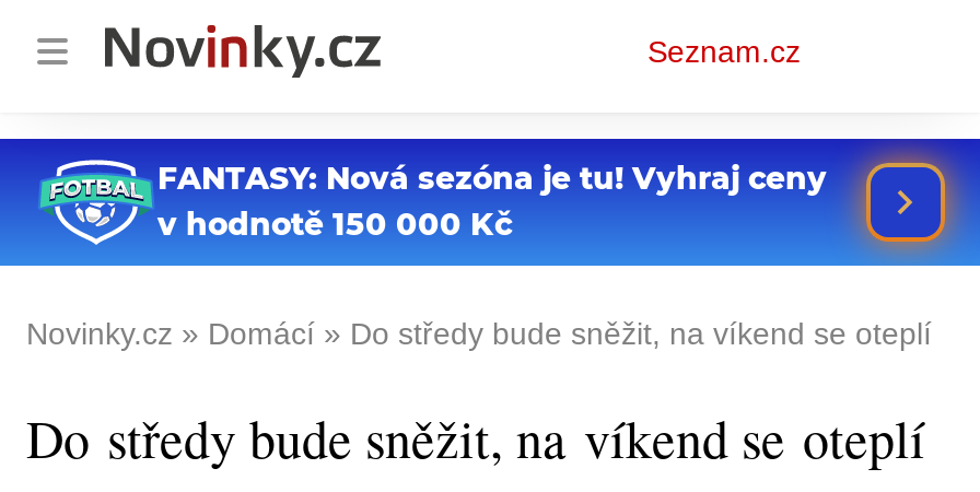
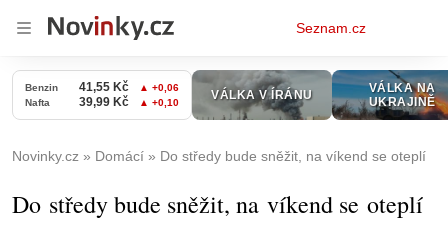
[7,137,973,268] [image] -> [3,68,445,125] [image]

